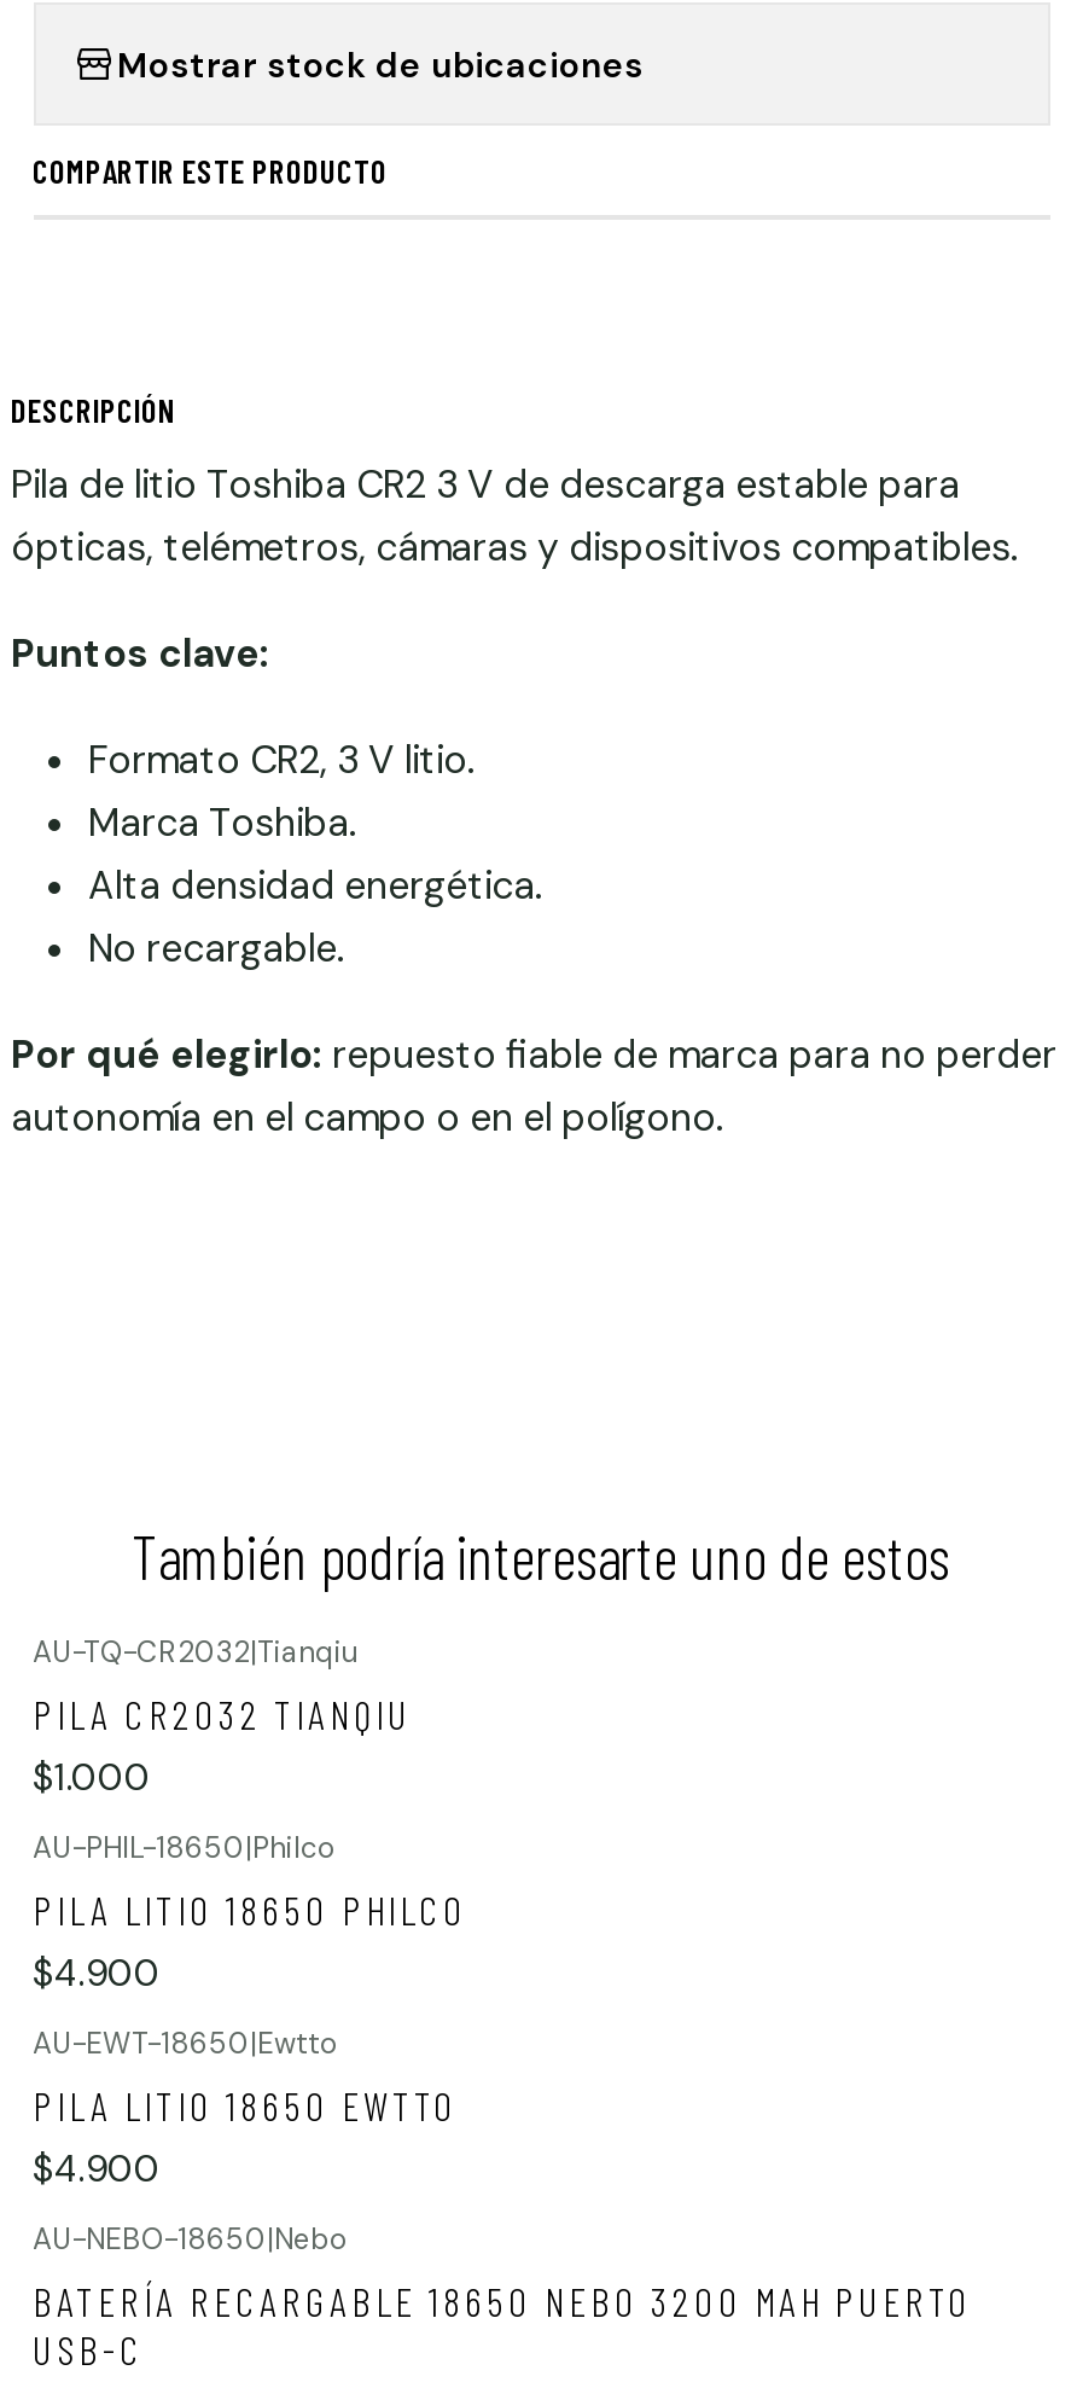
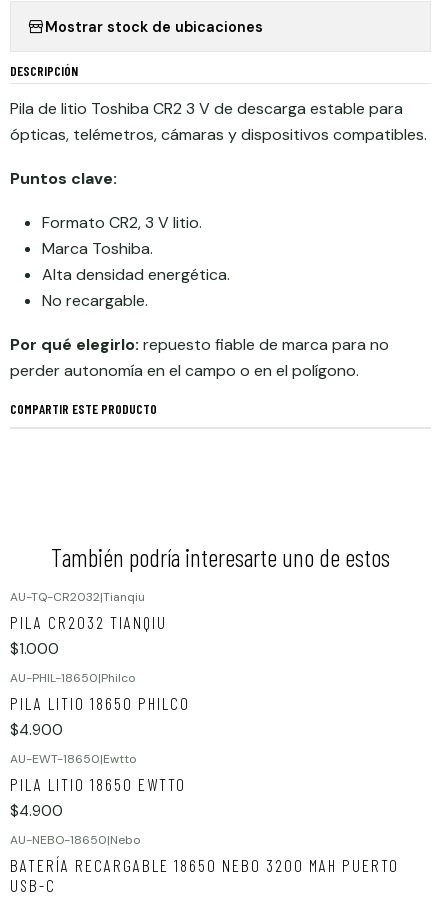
moved [33,150,388,191] -> [9,400,156,417]: COMPARTIR ESTE PRODUCTO
[11,1029,1056,1143] Por qué elegirlo: repuesto fiable de marca para no perder | autonomía en el campo o en el polígono. -> [9,334,388,381] Por qué elegirlo: repuesto fiable de marca para no | perder autonomía en el campo o en el polígono.

